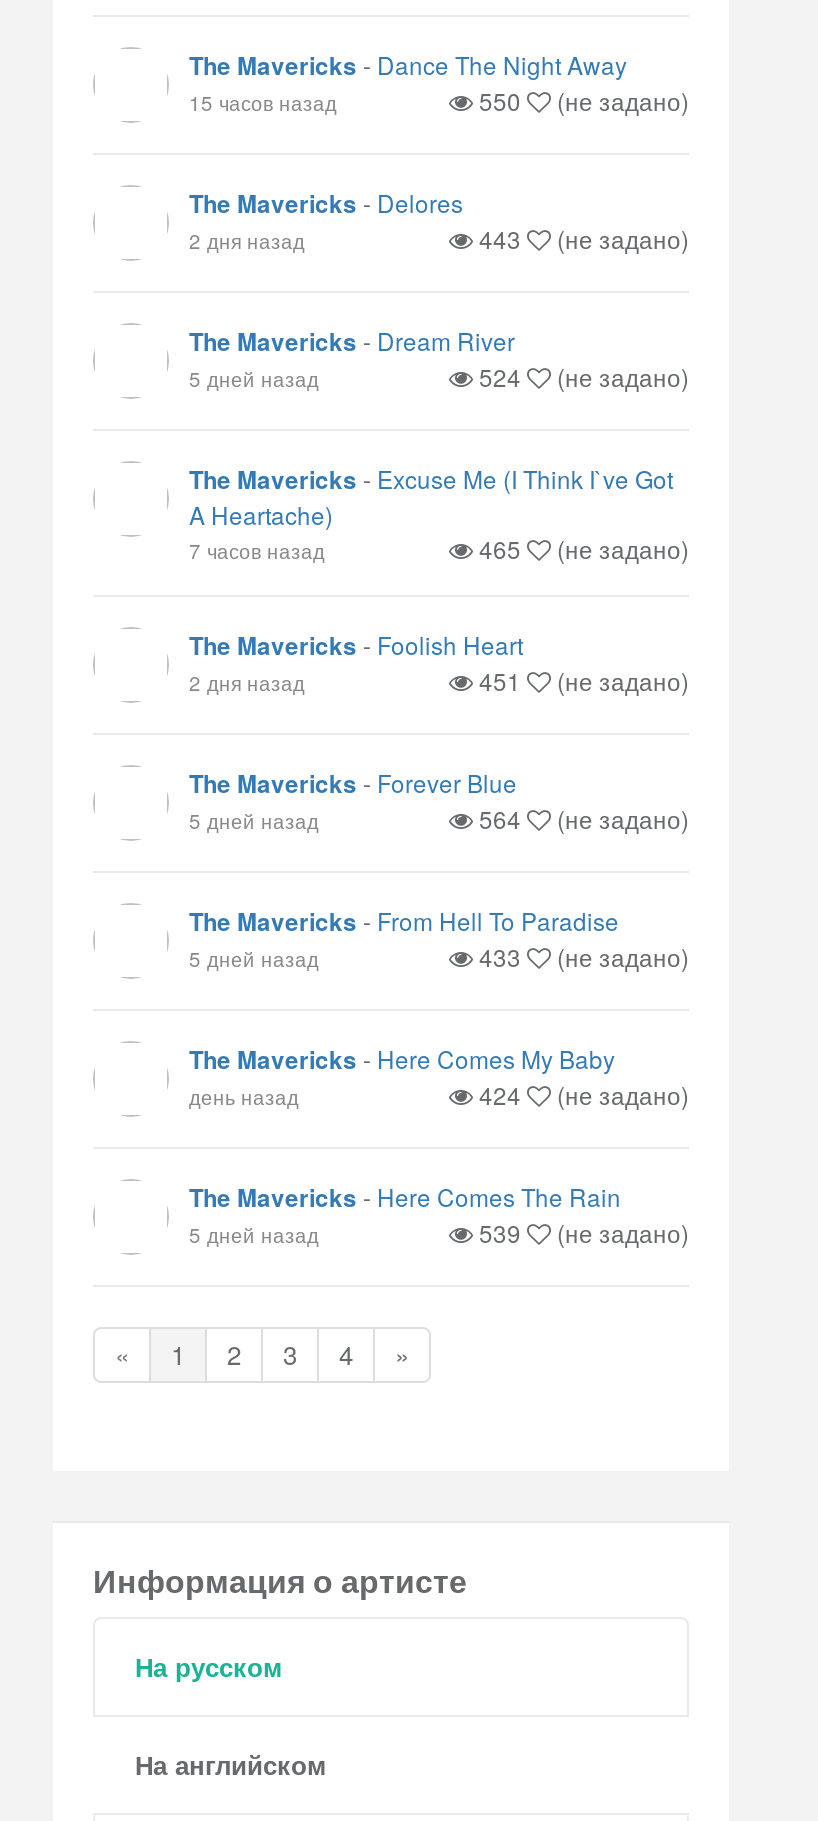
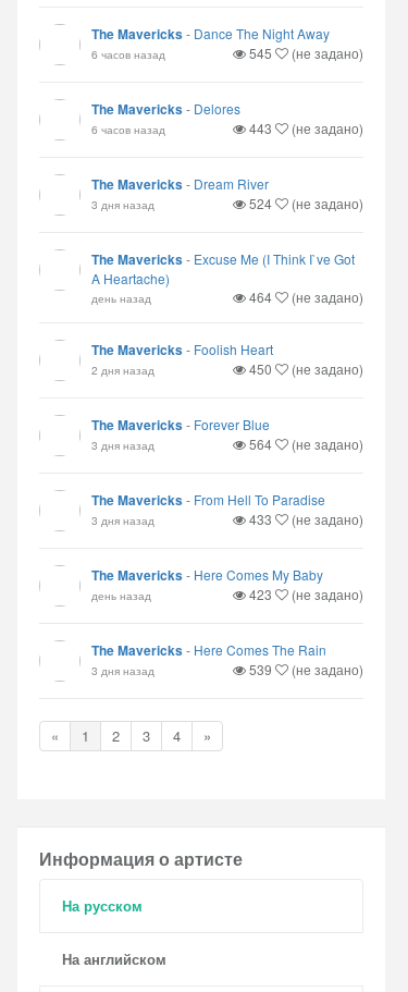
[189,87,337,117] 15 часов назад -> [91,46,165,62] 6 часов назад
[473,83,689,117] 550 (не задано) -> [246,44,363,62] 545 (не задано)
[189,225,305,255] 2 дня назад -> [91,121,165,137] 6 часов назад
[189,363,319,393] 5 дней назад -> [91,196,154,212] 3 дня назад
[189,531,527,565] 7 часов назад | 465 -> [91,287,275,306] день назад | 464
[473,663,689,697] 451 (не задано) -> [246,359,363,378] 450 (не задано)
[189,805,319,835] 5 дней назад -> [91,437,154,453] 3 дня назад
[189,943,319,973] 5 дней назад -> [91,512,154,528] 3 дня назад
[473,1077,689,1111] 424 (не задано) -> [246,585,363,603] 423 (не задано)
[189,1219,319,1249] 5 дней назад -> [91,662,154,678] 3 дня назад

